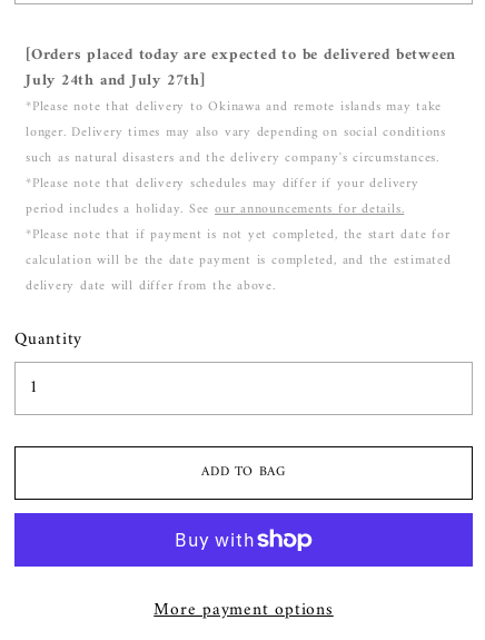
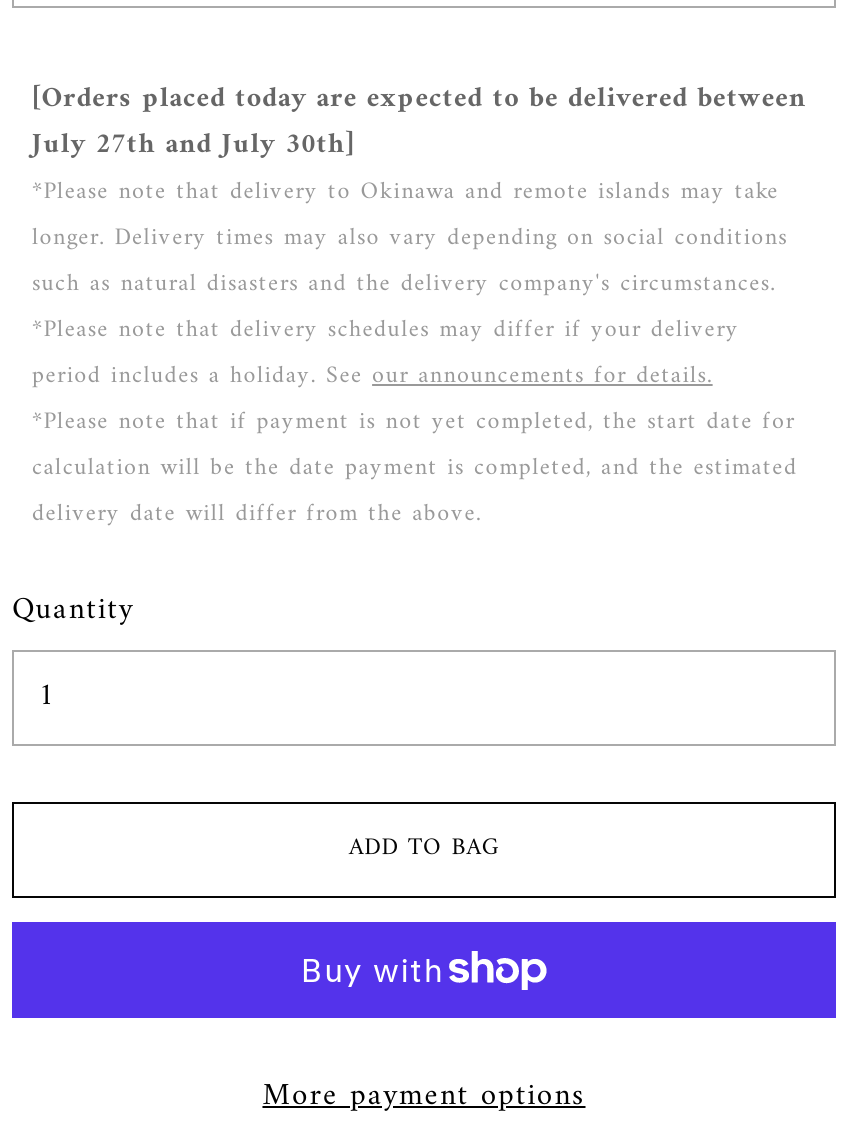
[26,66,205,94] July 24th and July 27th] -> [32,119,355,169] July 27th and July 30th]

